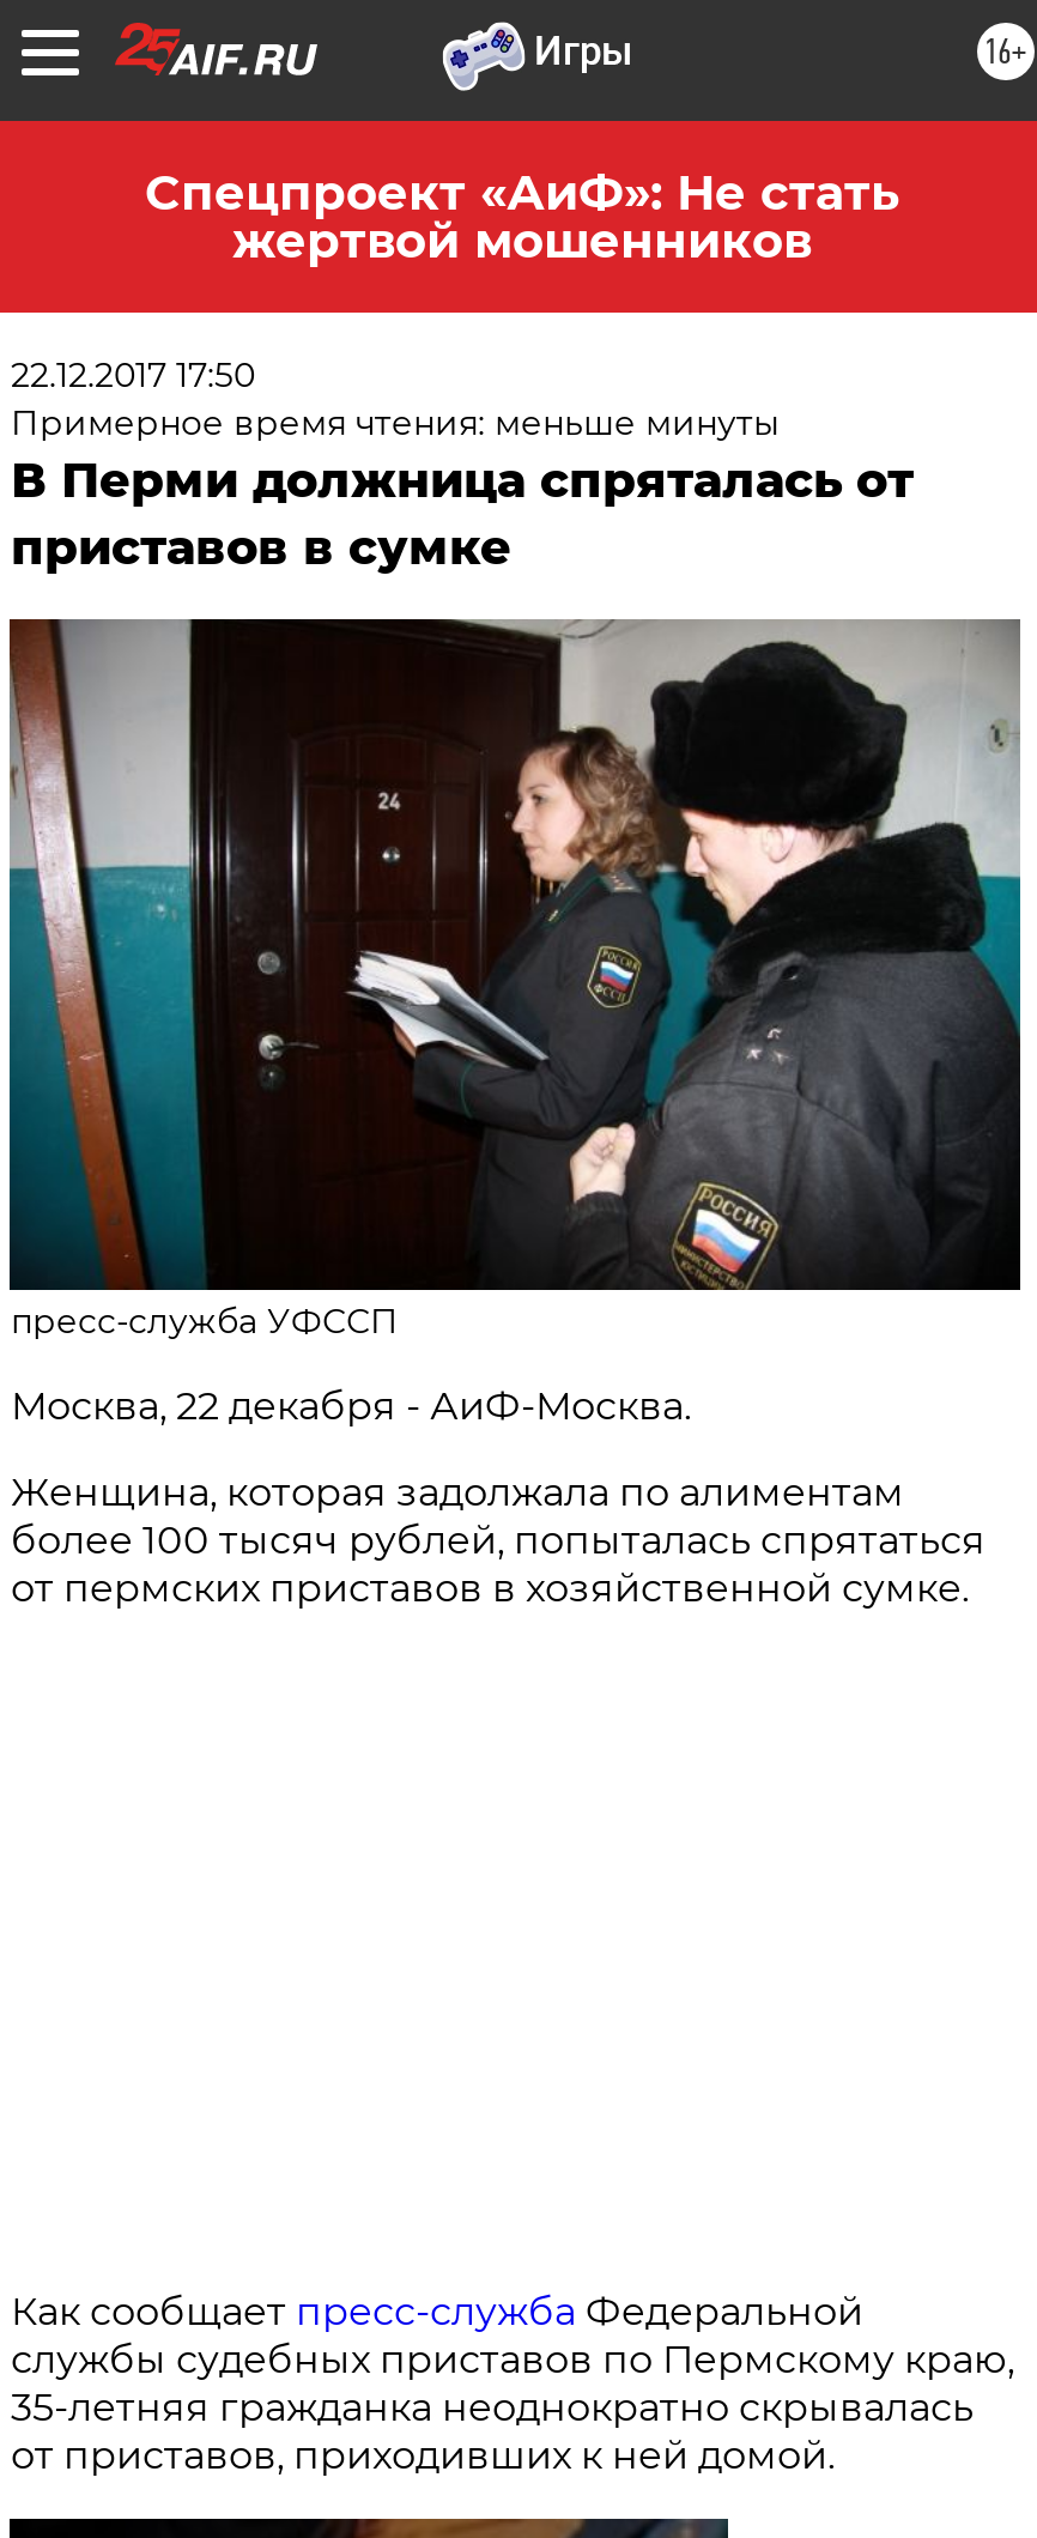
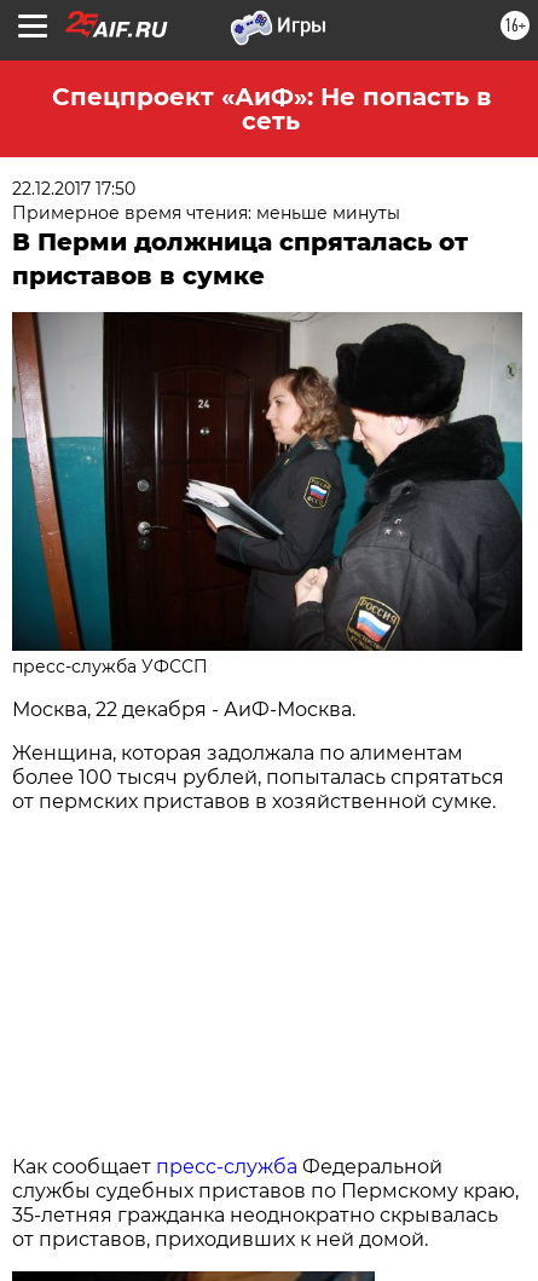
[145,164,899,269] Спецпроект «АиФ»: Не стать | жертвой мошенников -> [51,82,490,135] Спецпроект «АиФ»: Не попасть в | сеть

